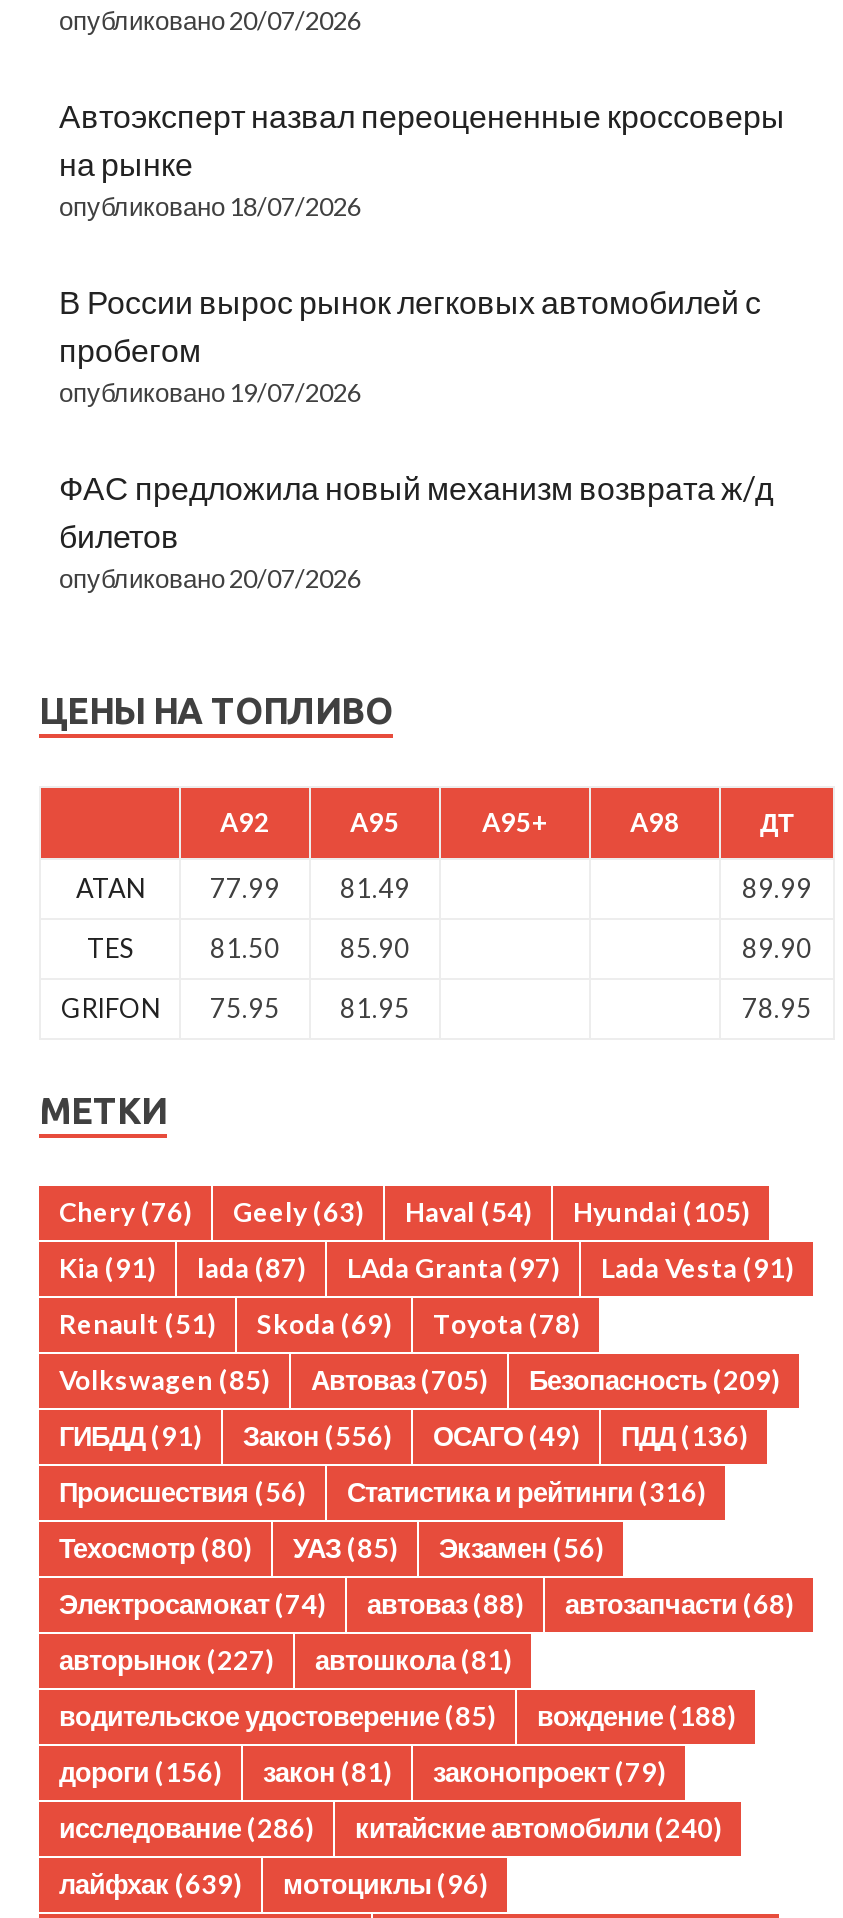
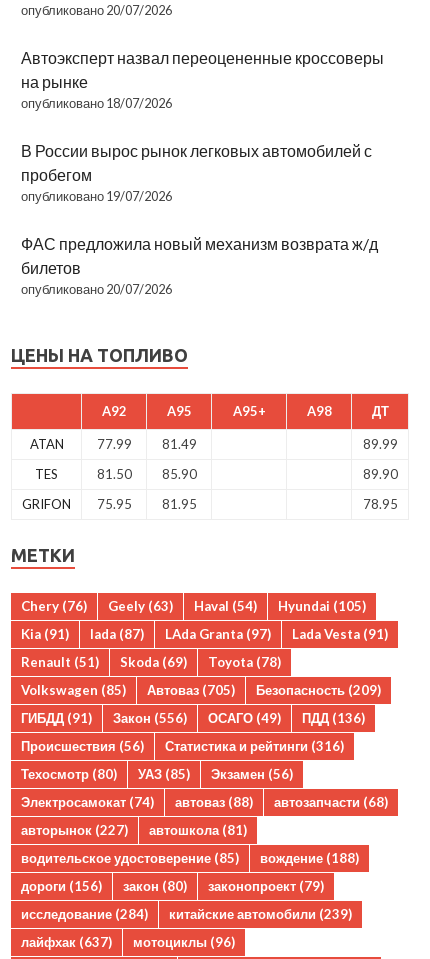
[59,1757,665,1789] дороги (156) закон (81) законопроект (79) -> [21,878,324,894] дороги (156) закон (80) законопроект (79)
[59,1813,313,1845] исследование (286) -> [21,906,148,922] исследование (284)
[355,1813,721,1845] китайские автомобили (240) -> [169,906,352,922] китайские автомобили (239)
[59,1869,487,1901] лайфхак (639) мотоциклы (96) -> [21,934,235,950] лайфхак (637) мотоциклы (96)

